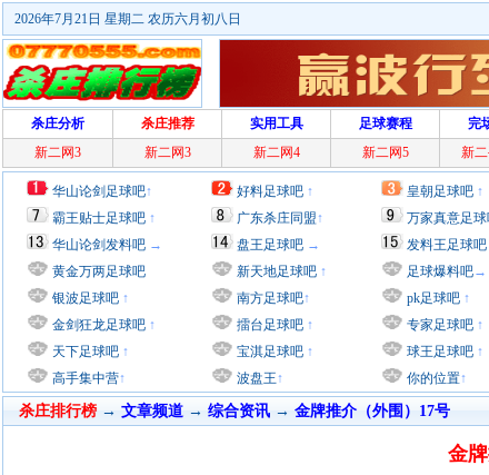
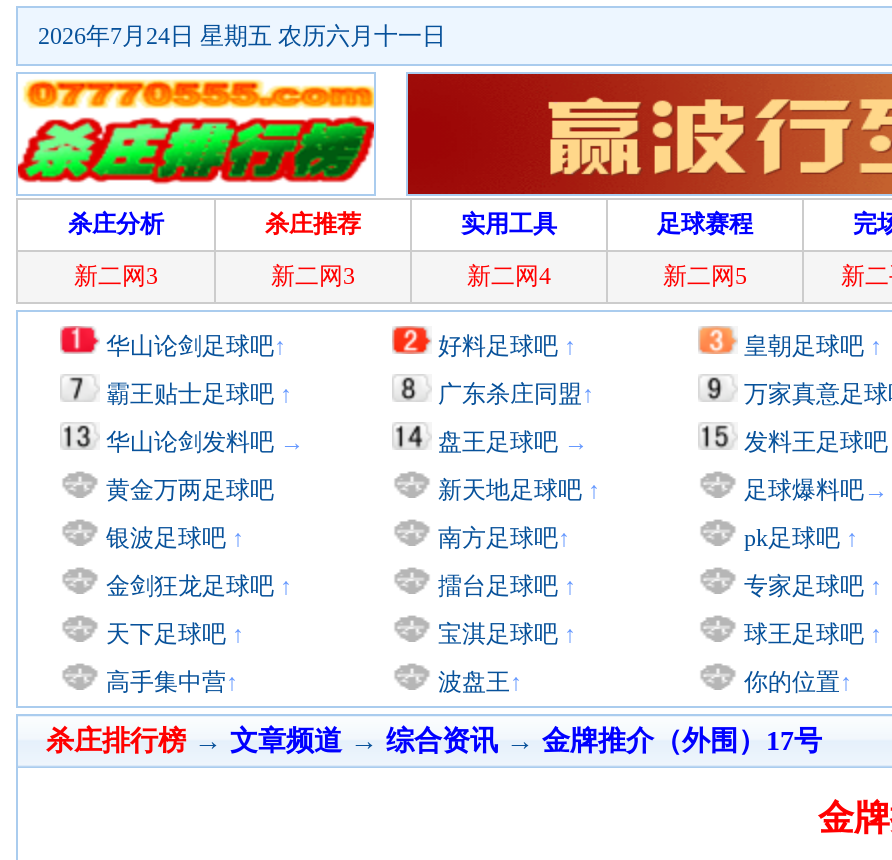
[14,11,241,27] 2026年7月21日 星期二 农历六月初八日 -> [38,22,446,50] 2026年7月24日 星期五 农历六月十一日

